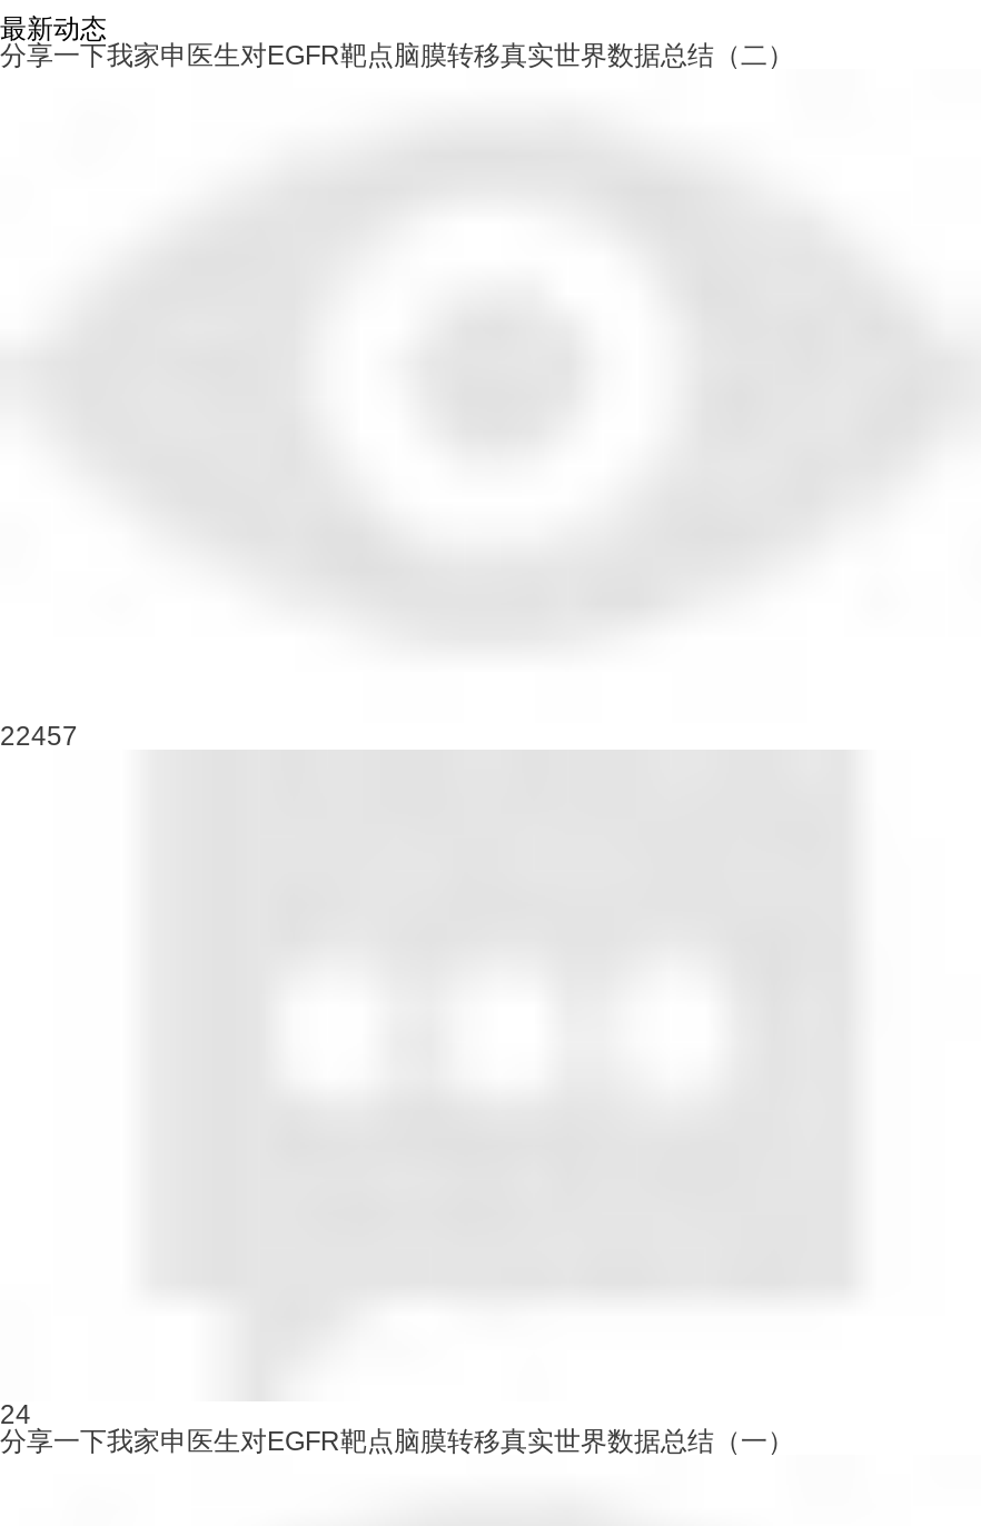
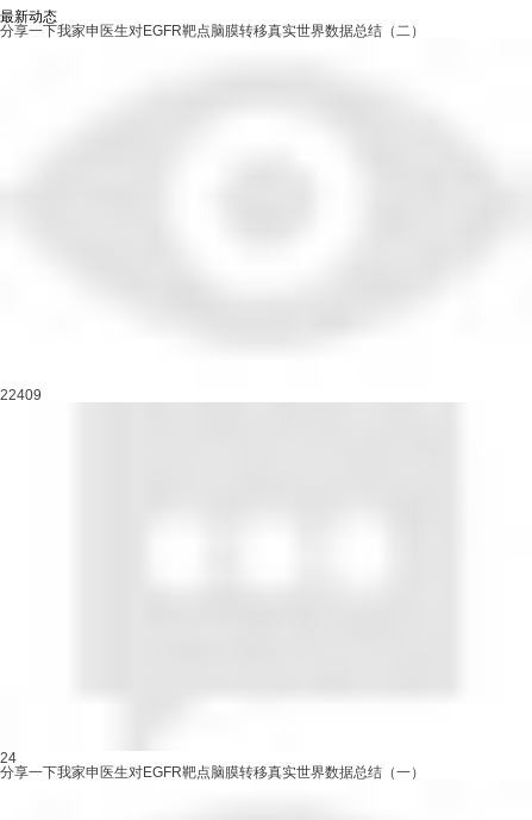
[0,720,78,751] 22457 -> [0,386,42,403] 22409

